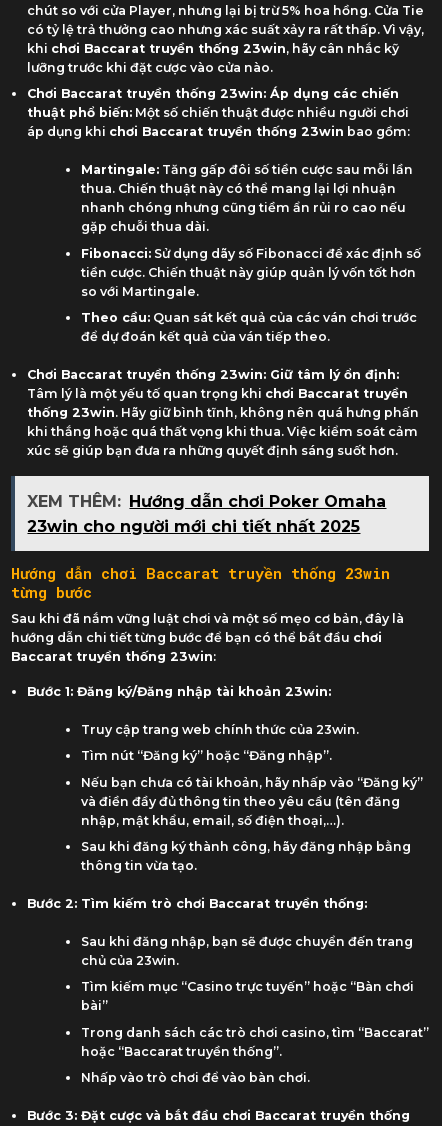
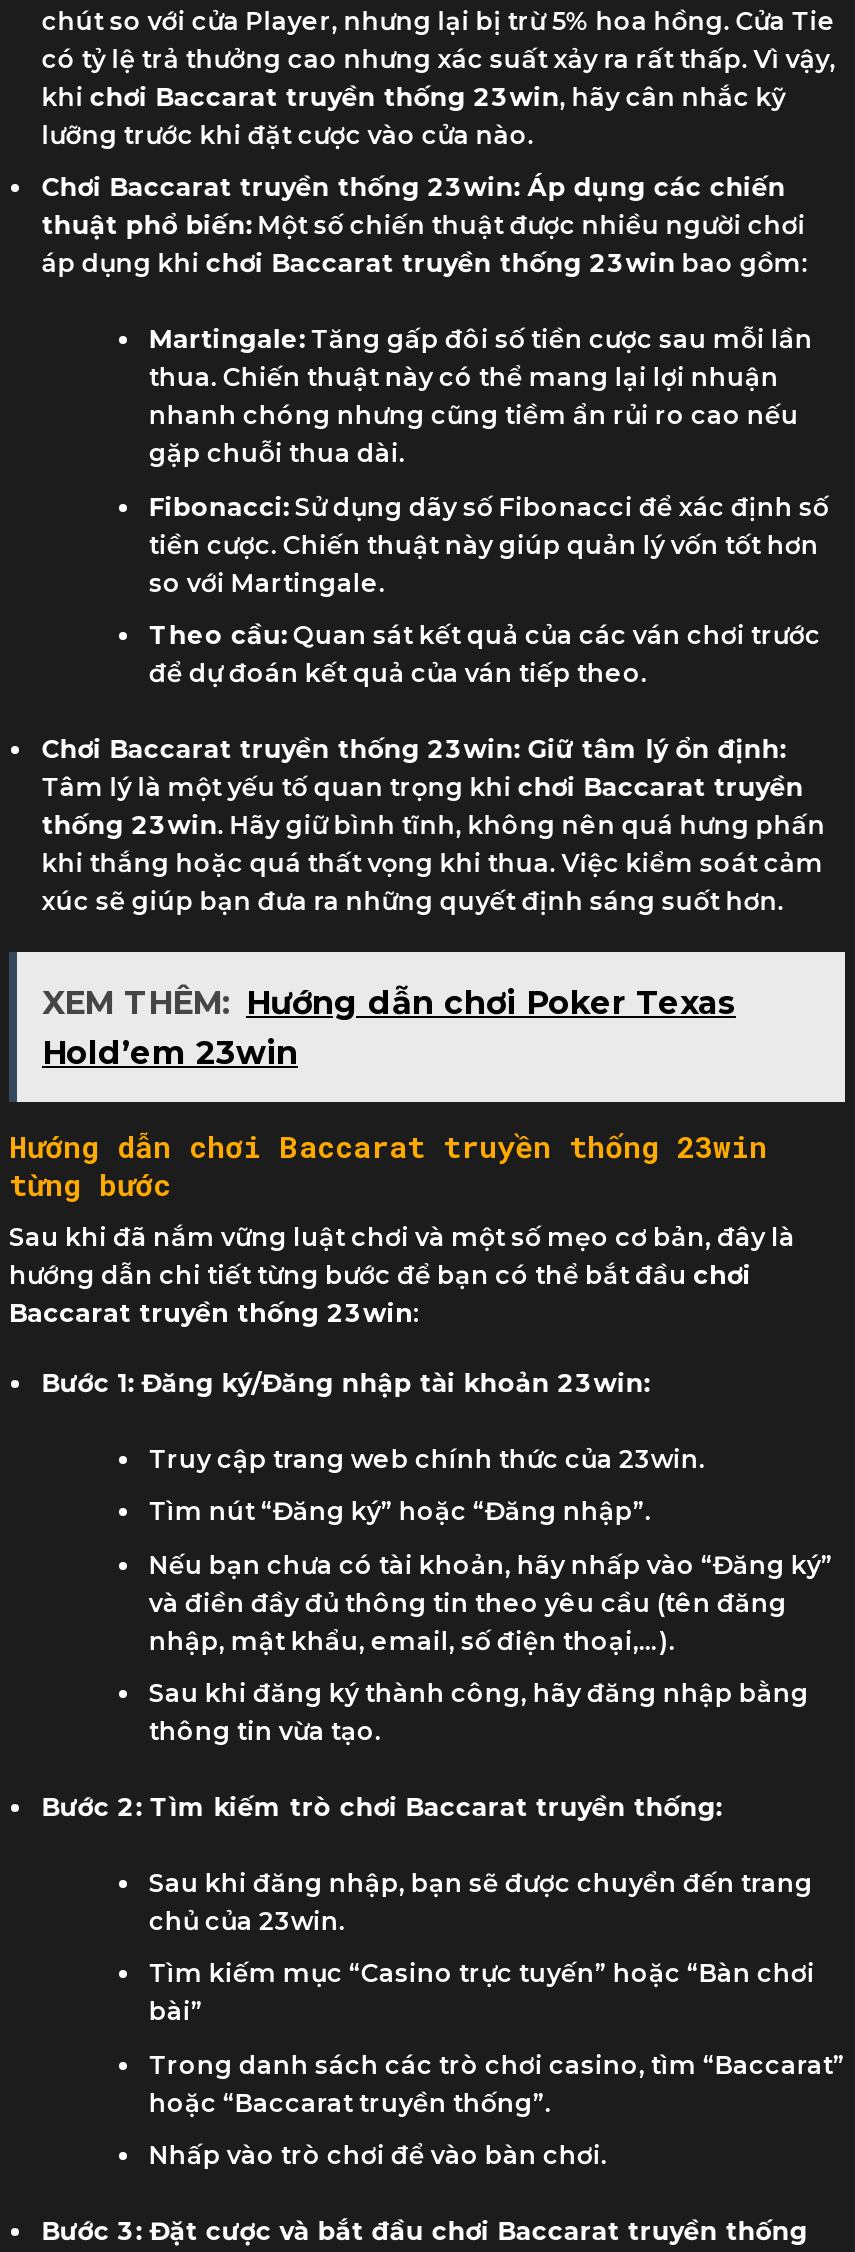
[27,492,386,536] XEM THÊM: Hướng dẫn chơi Poker Omaha | 23win cho người mới chi tiết nhất 2025 -> [42,983,736,1071] XEM THÊM: Hướng dẫn chơi Poker Texas | Hold’em 23win

